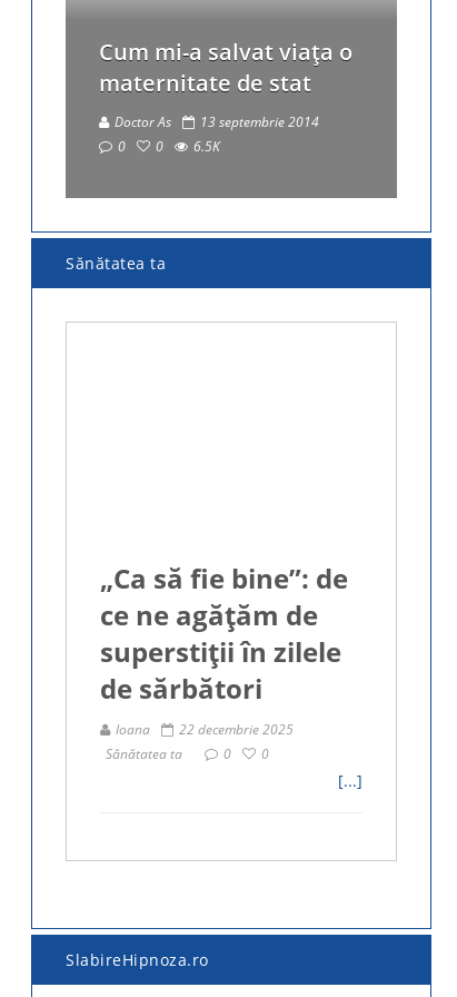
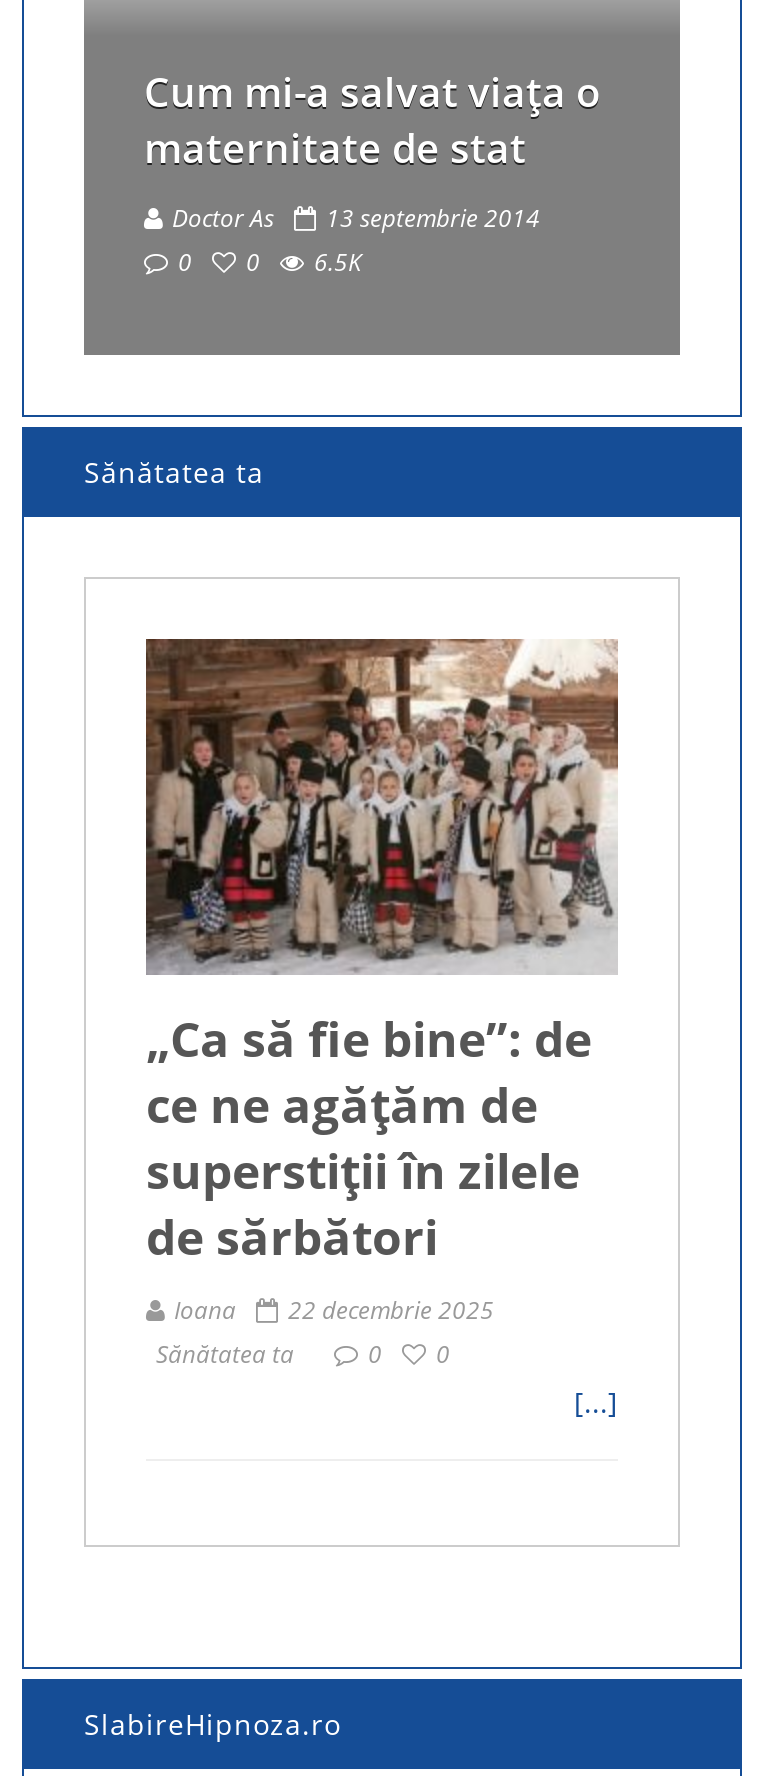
none -> [144,637,620,977] [image]

